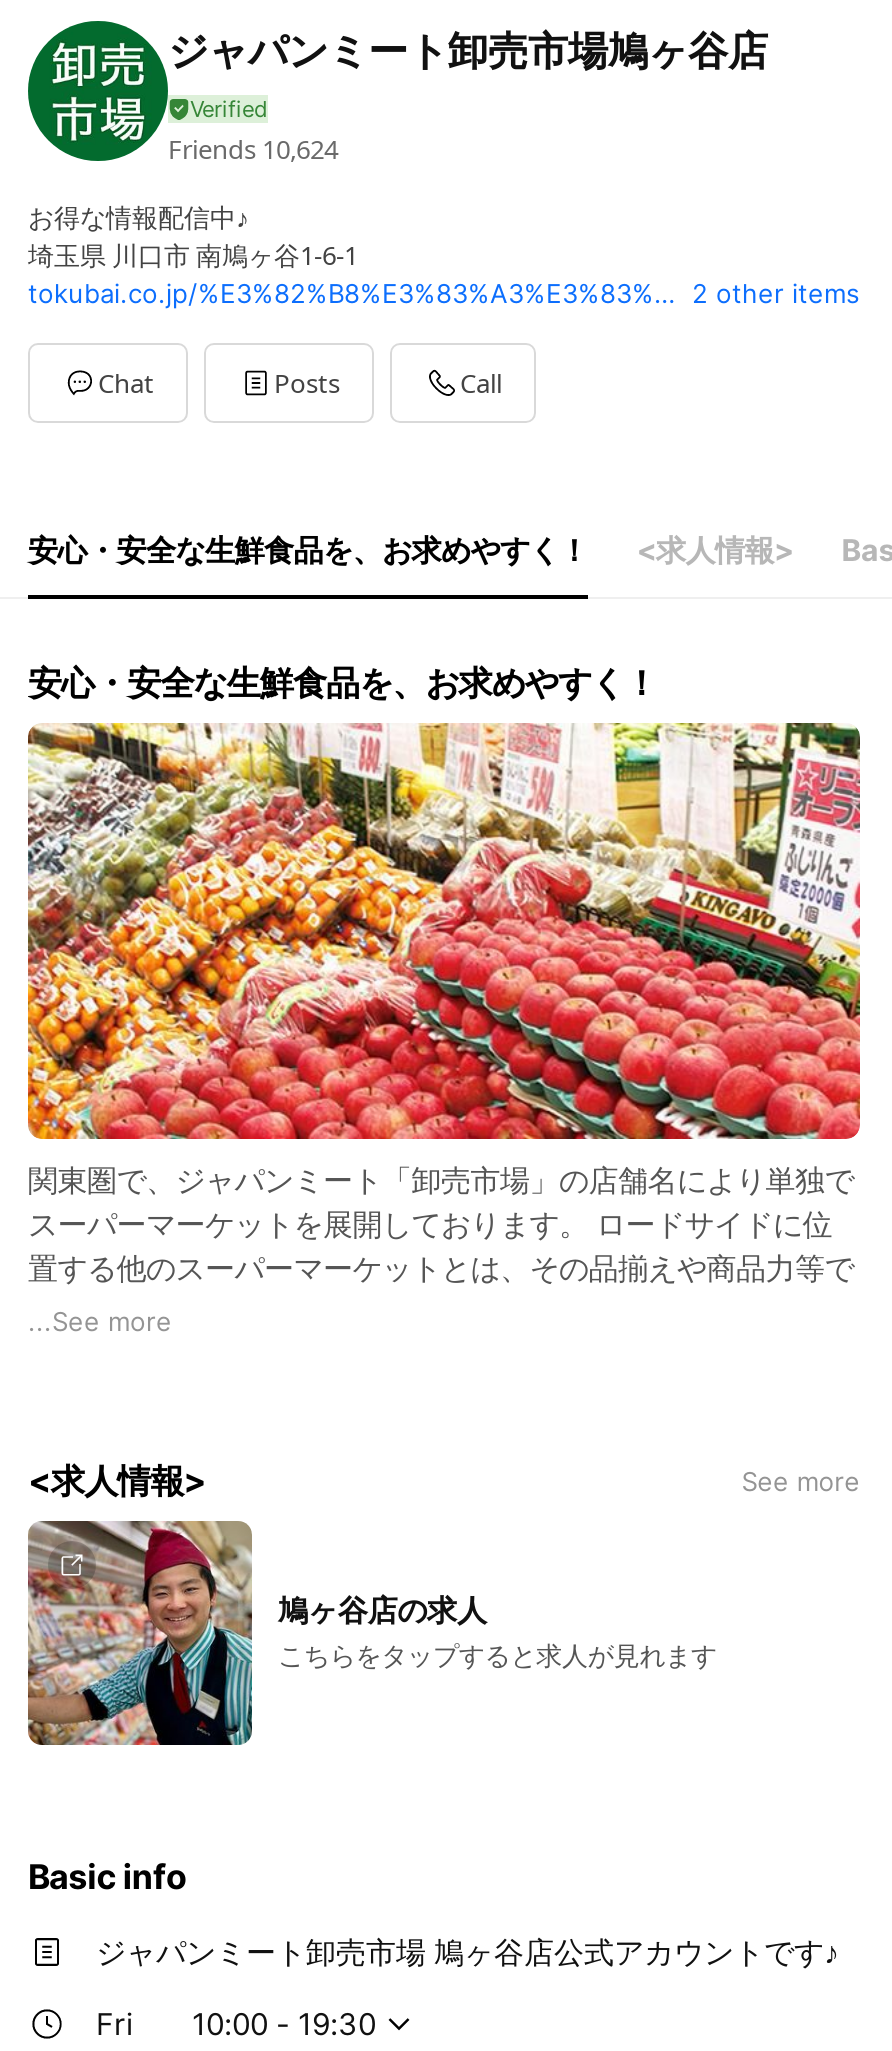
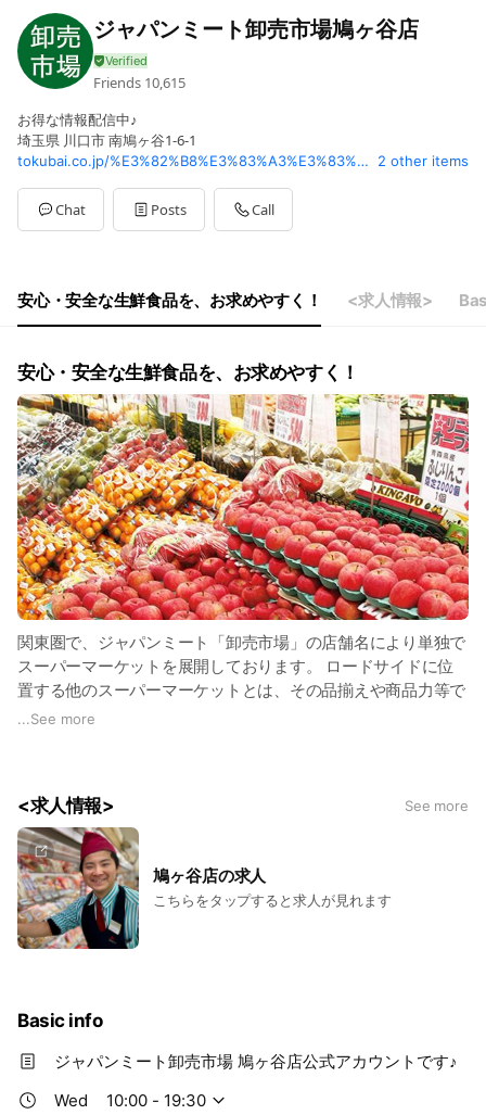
[168,130,338,166] Friends 10,624 -> [93,72,186,92] Friends 10,615
[96,2004,134,2042] Fri -> [54,1089,88,1110] Wed

